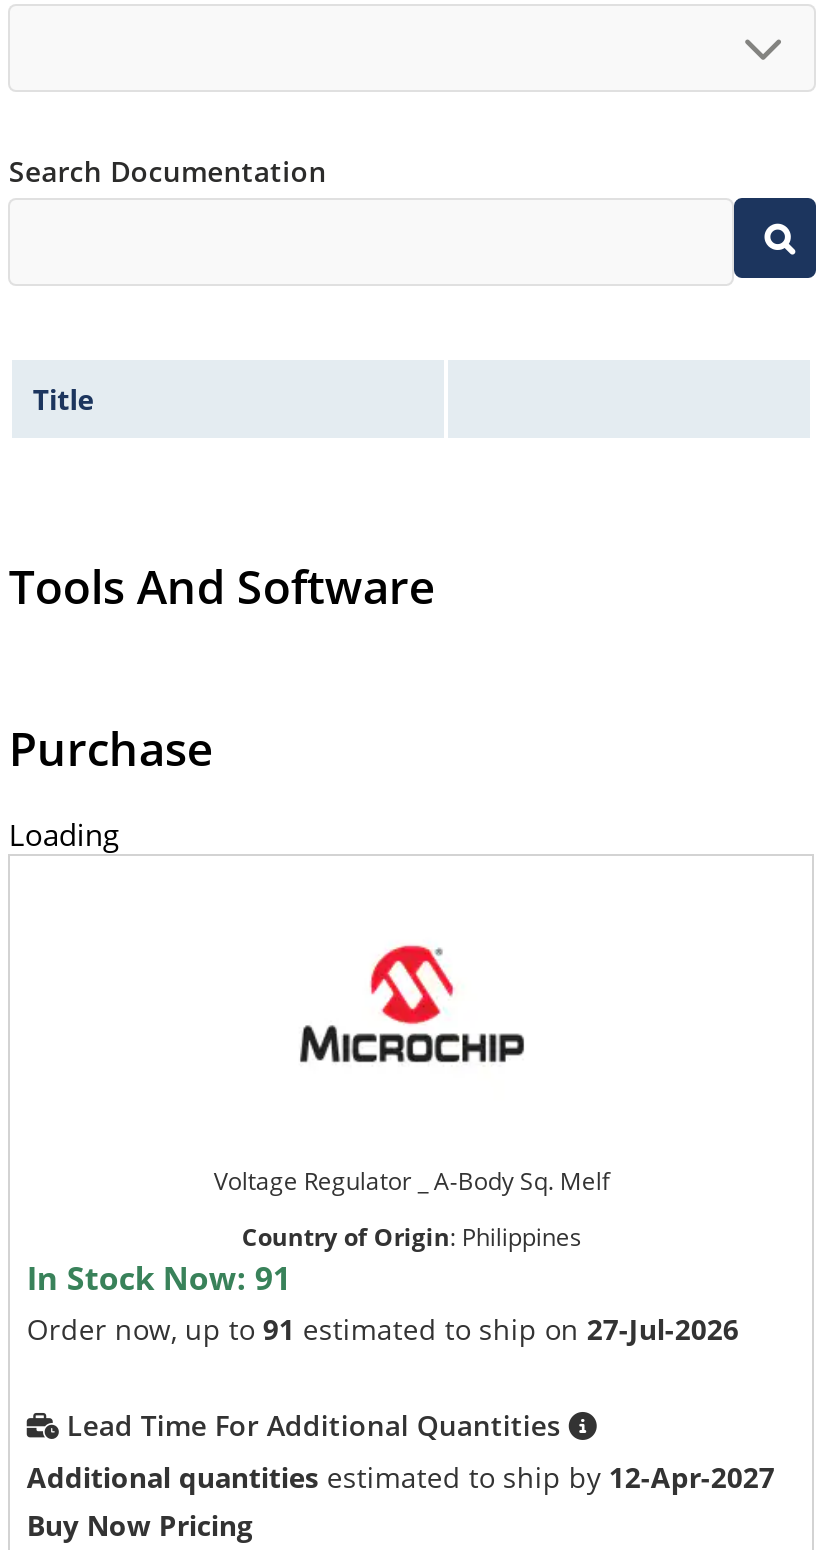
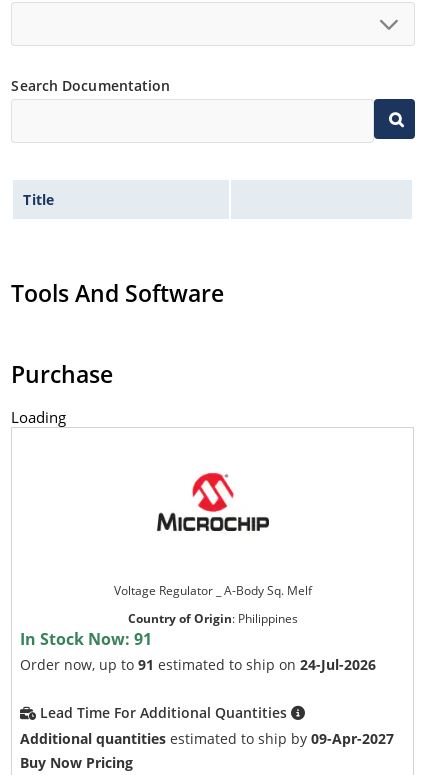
[27,1309,739,1347] Order now, up to 91 estimated to ship on 27-Jul-2026 -> [20,655,376,674] Order now, up to 91 estimated to ship on 24-Jul-2026
[27,1457,775,1495] Additional quantities estimated to ship by 12-Apr-2027 -> [20,729,394,748] Additional quantities estimated to ship by 09-Apr-2027

